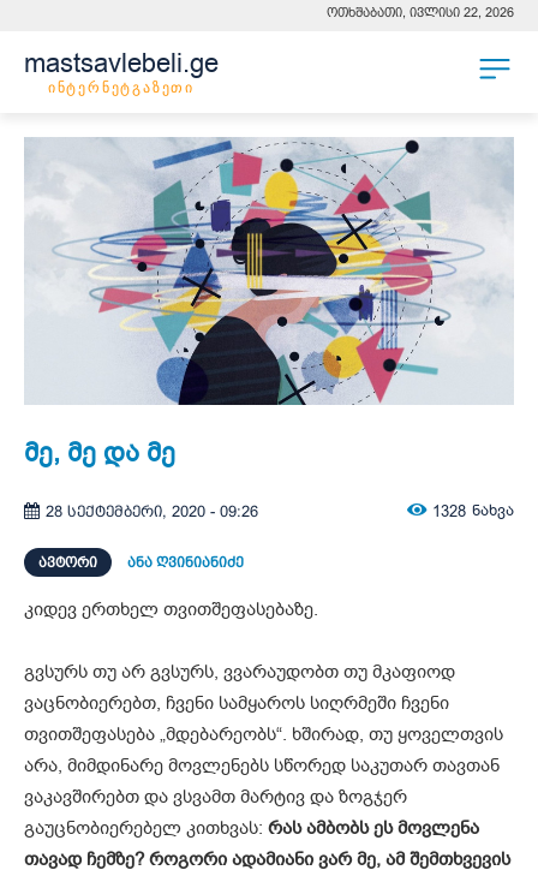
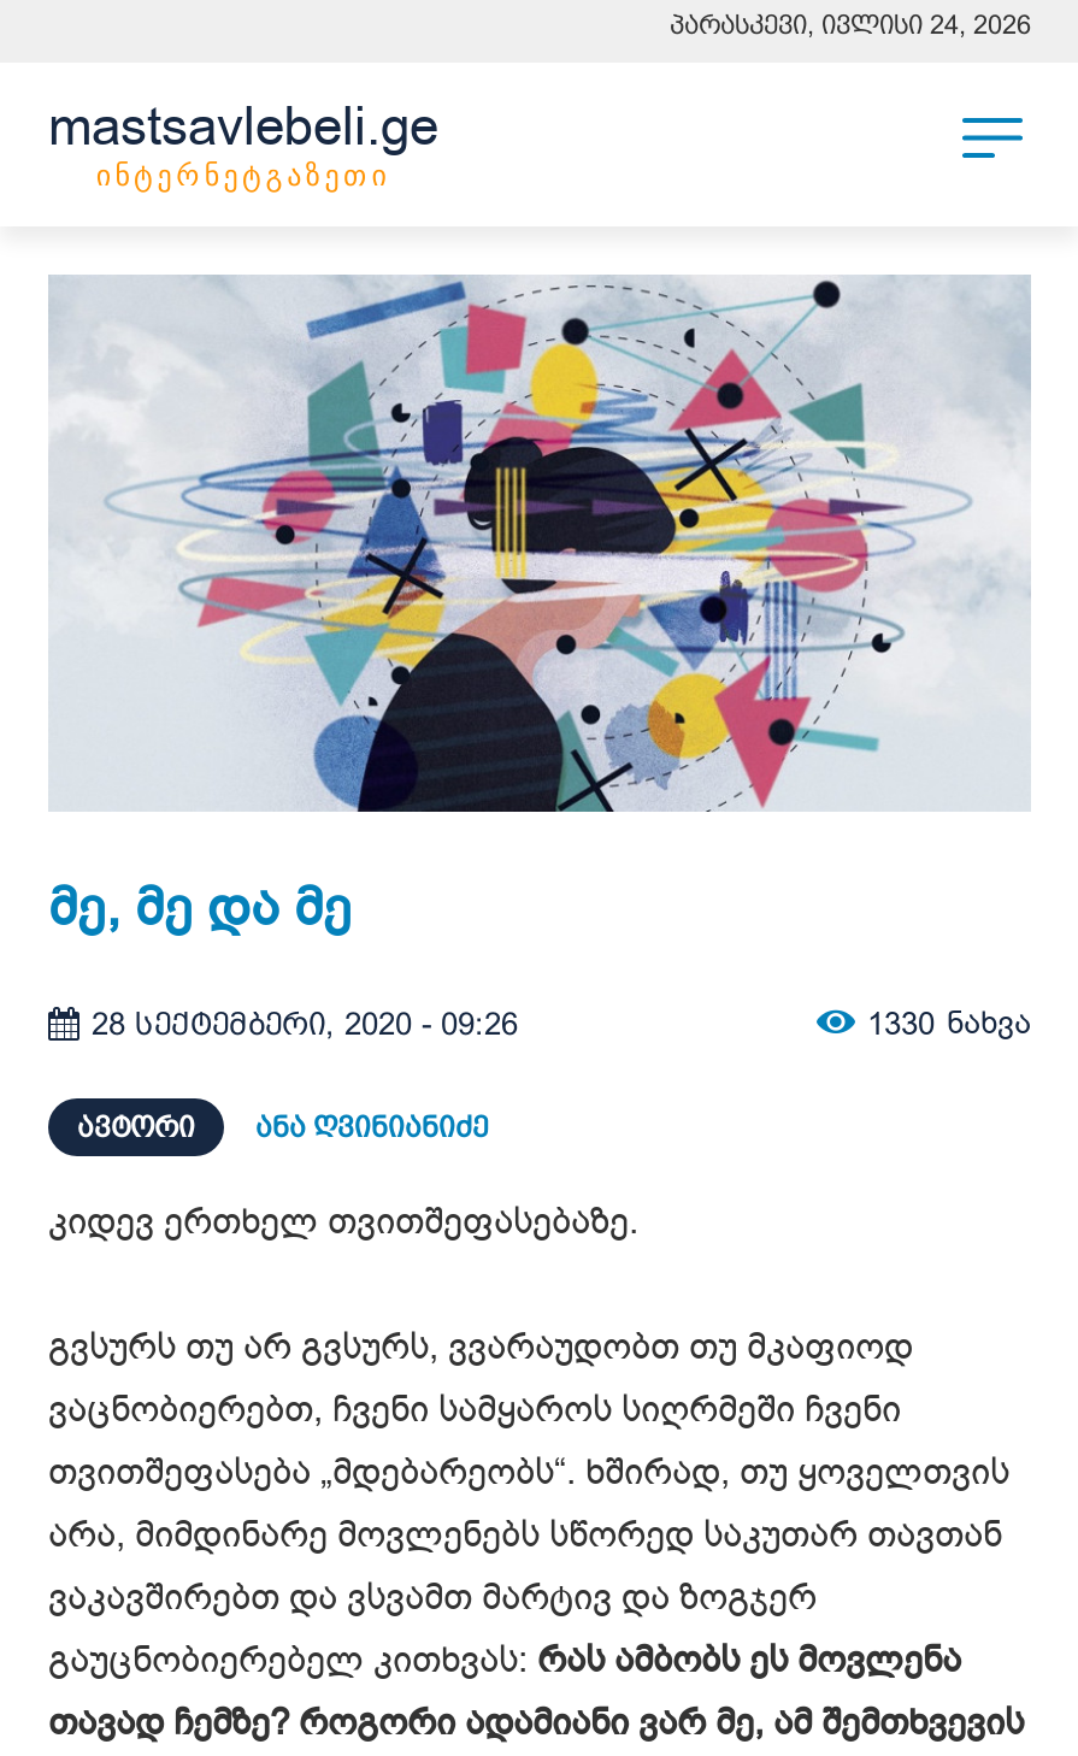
[327,5,514,19] ოთხშაბათი, ივლისი 22, 2026 -> [670,10,1031,39] პარასკევი, ივლისი 24, 2026
[432,500,514,521] 1328 ნახვა -> [867,1003,1031,1044] 1330 ნახვა

